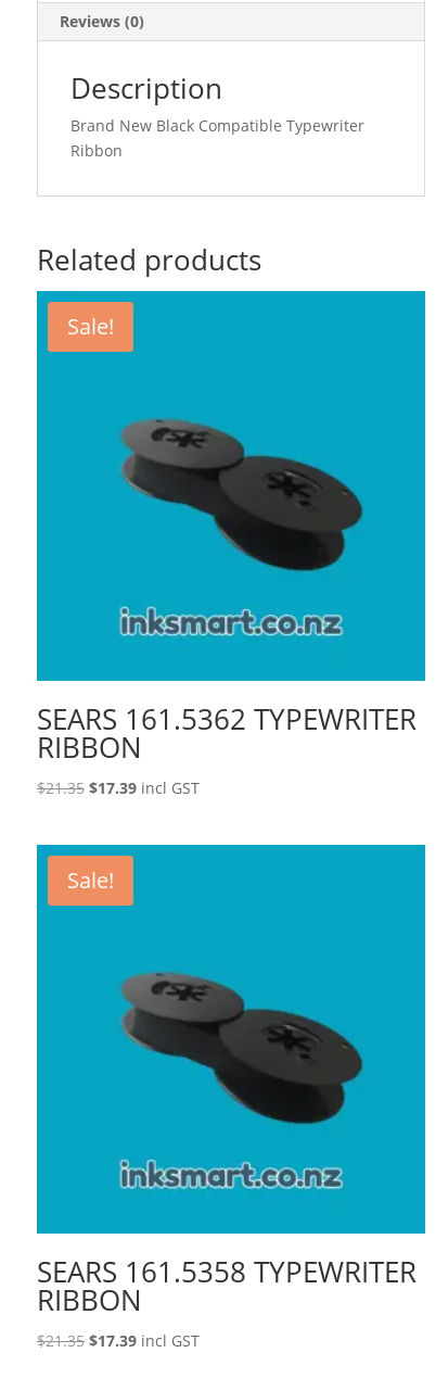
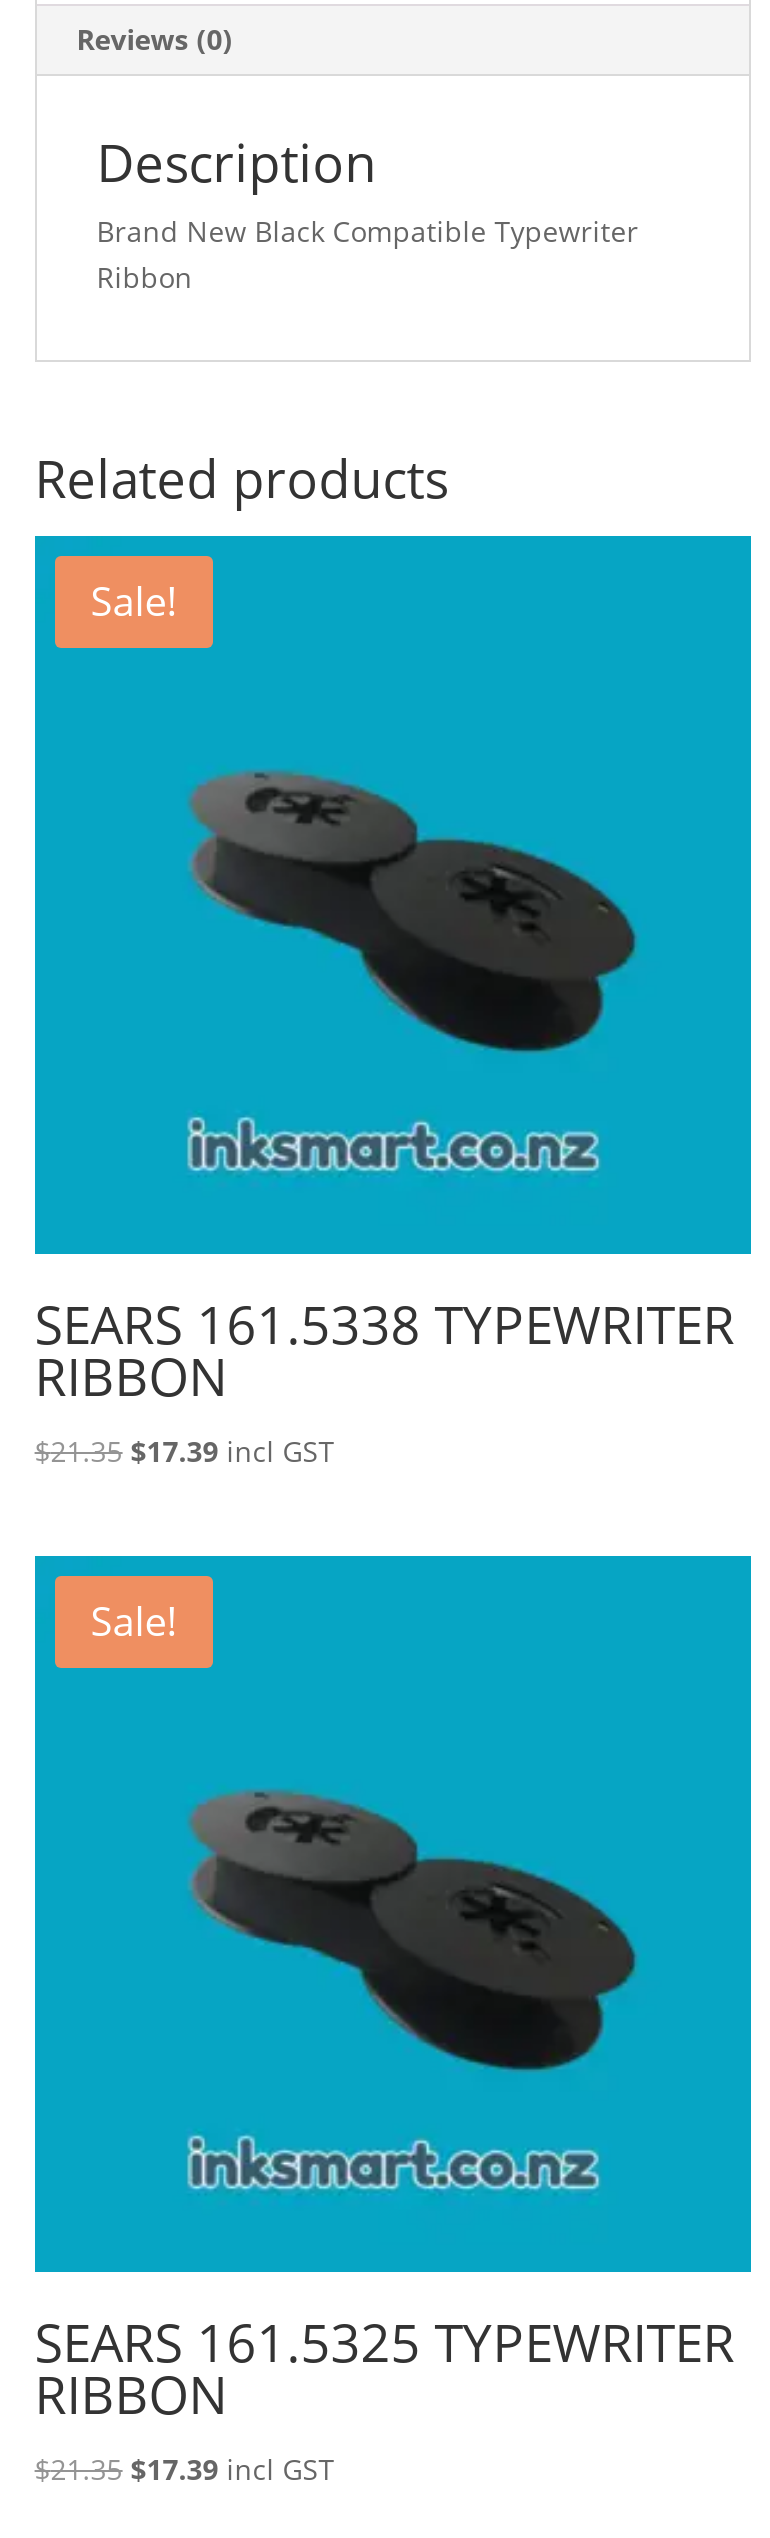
[37,699,416,738] SEARS 161.5362 TYPEWRITER -> [35,1288,735,1360] SEARS 161.5338 TYPEWRITER
[37,1252,416,1292] SEARS 161.5358 TYPEWRITER -> [35,2307,735,2379] SEARS 161.5325 TYPEWRITER

